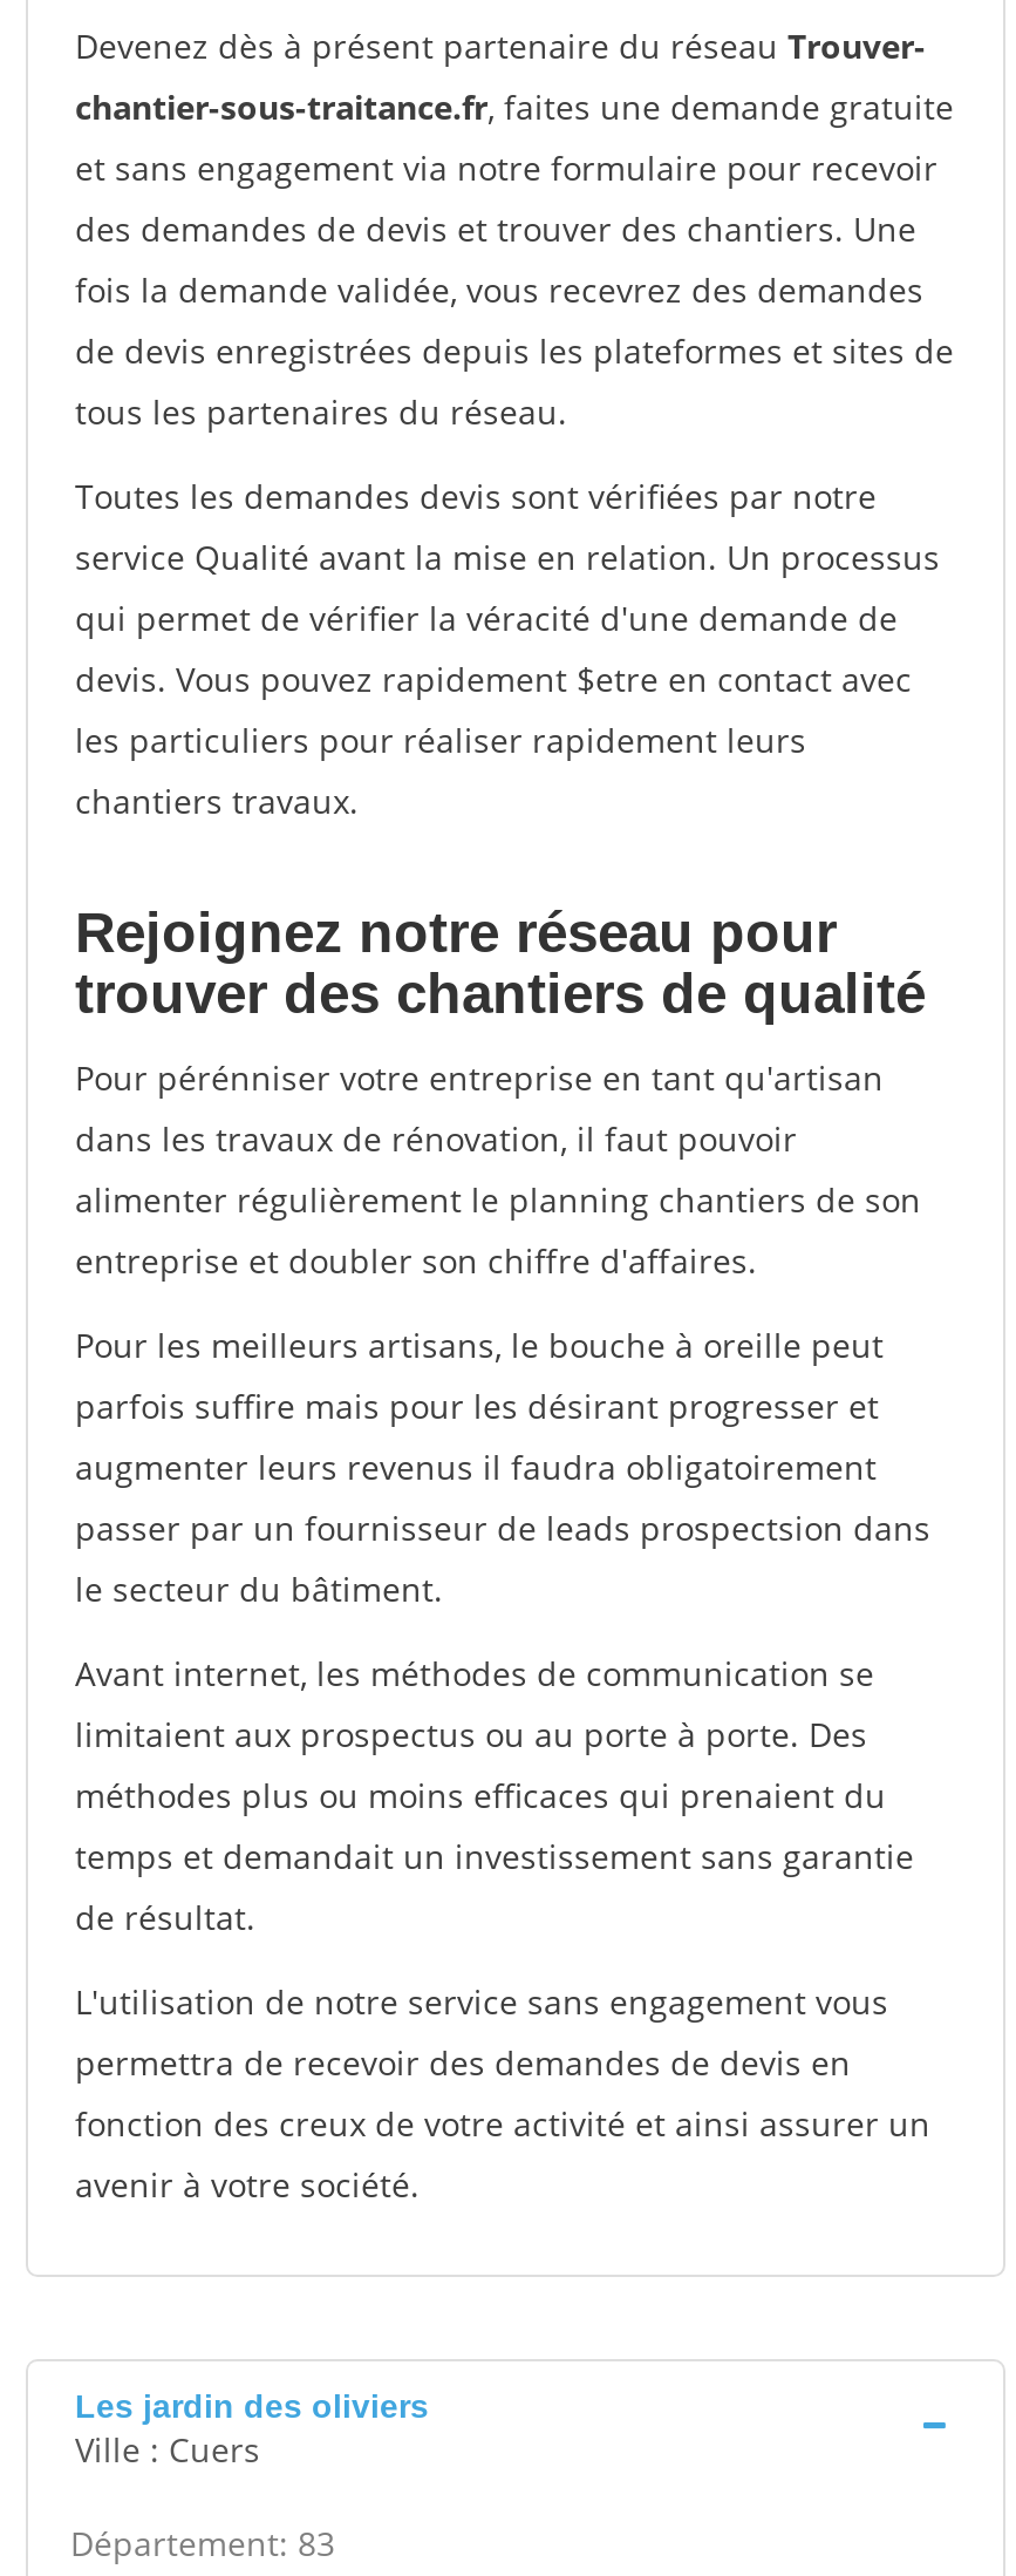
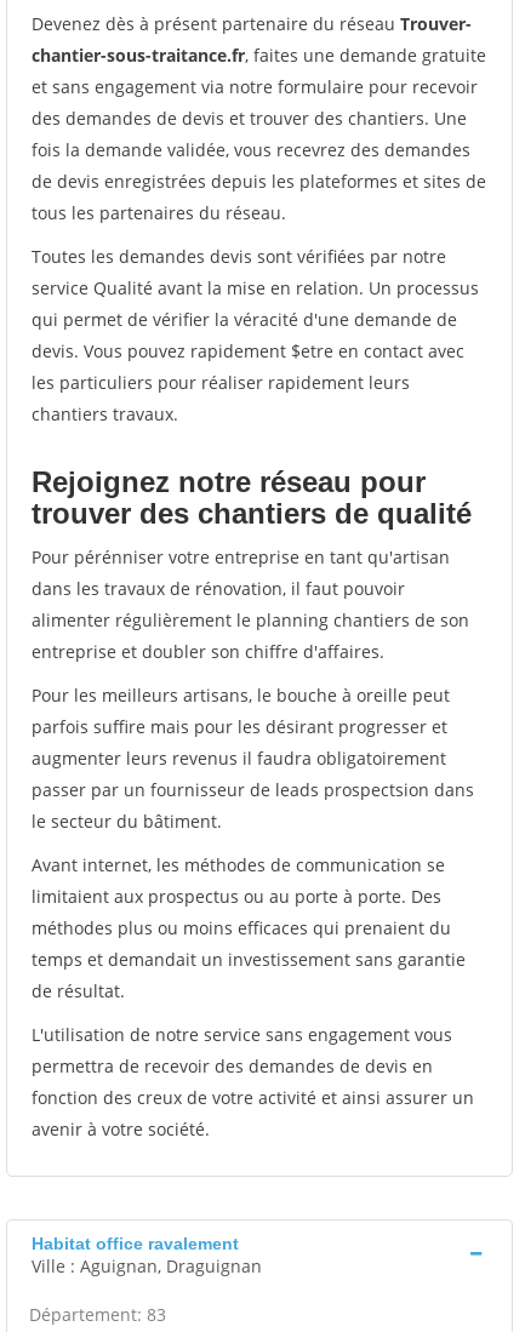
[75,2387,429,2472] Les jardin des oliviers | Ville : Cuers -> [32,1234,262,1277] Habitat office ravalement | Ville : Aguignan, Draguignan

